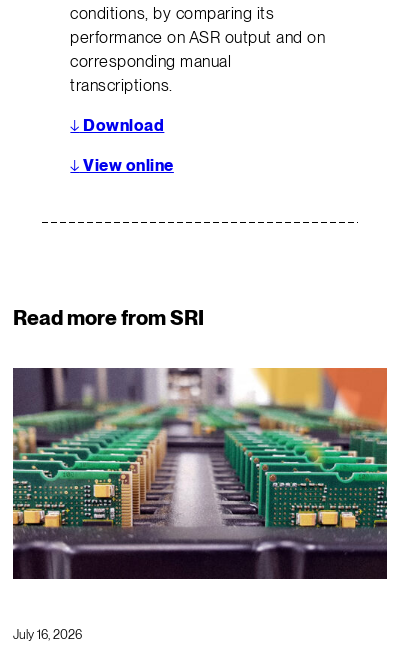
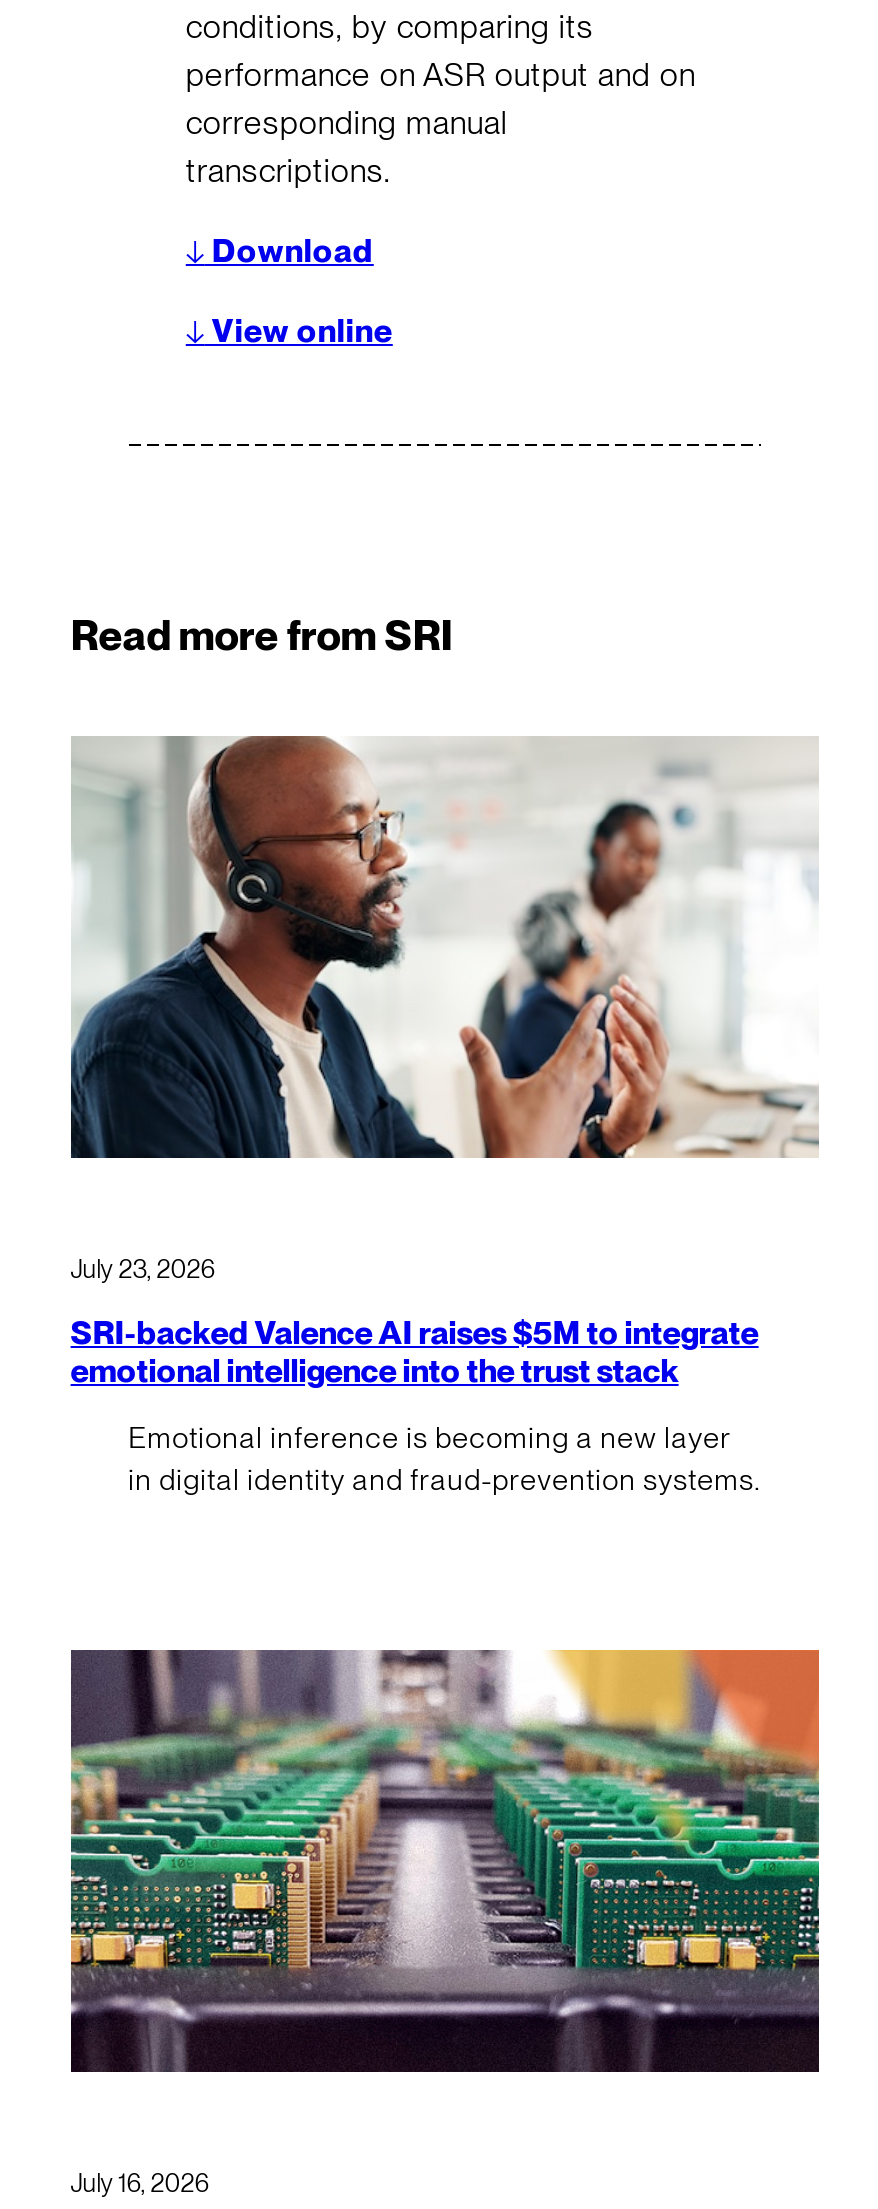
none -> [71,1254,761,1498] July 23, 2026 | SRI-backed Valence AI raises $5M to integrate | emotional intelligence into the trust stack | Emotional inference is becoming a new layer | in digital identity and fraud-prevention systems.
none -> [71,736,819,1160] [image]

